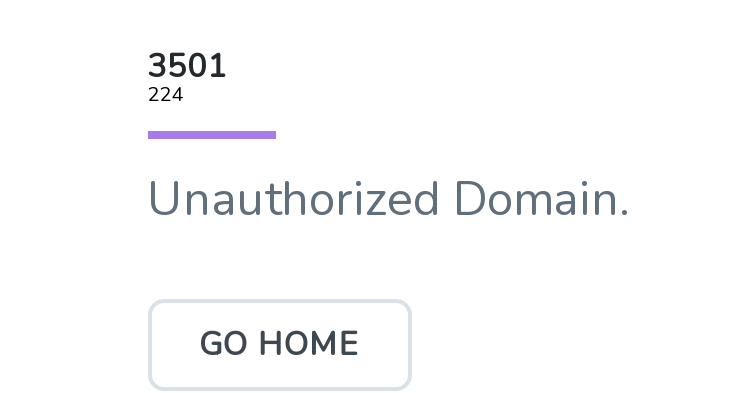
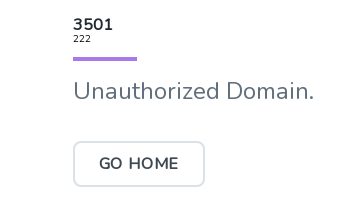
[147,81,183,109] 224 -> [72,32,90,46] 222

